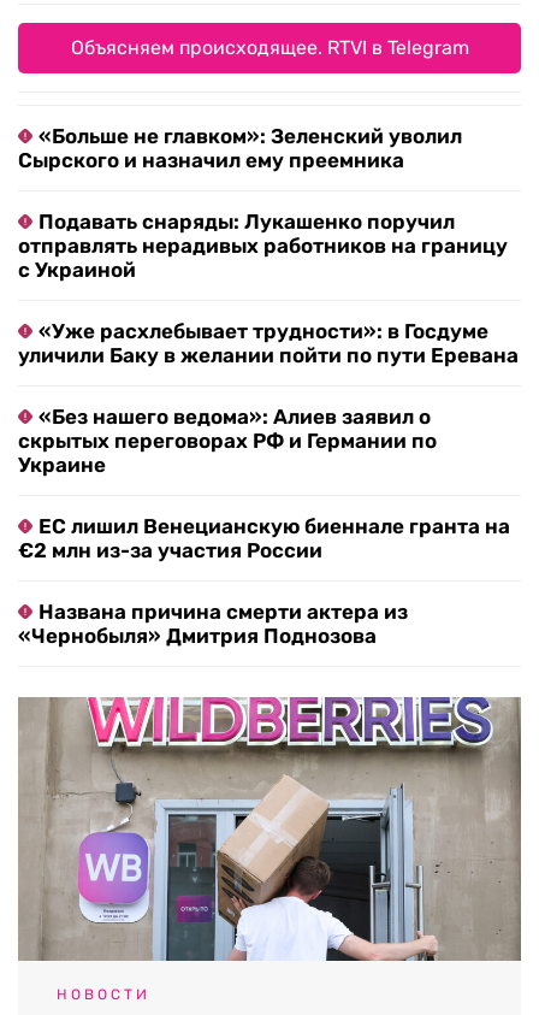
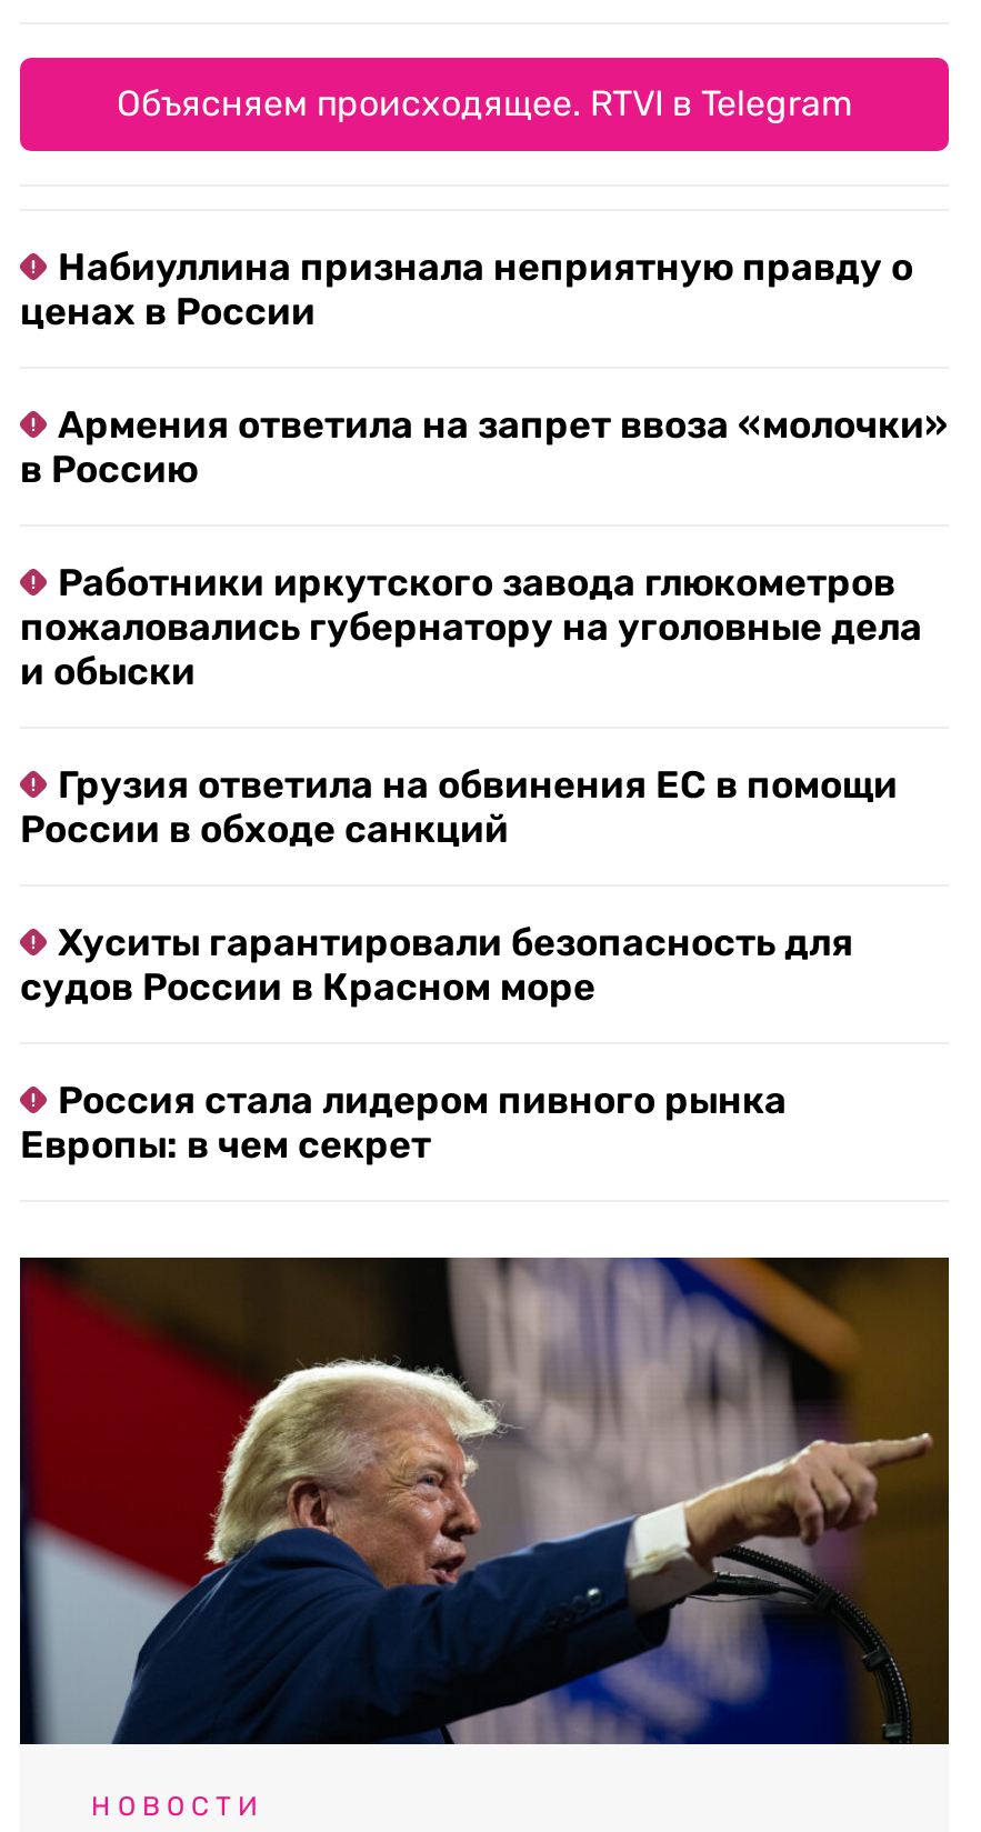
[18,124,462,172] «Больше не главком»: Зеленский уволил | Сырского и назначил ему преемника -> [20,245,913,334] Набиуллина признала неприятную правду о | ценах в России
[18,210,508,282] Подавать снаряды: Лукашенко поручил | отправлять нерадивых работников на границу | с Украиной -> [20,402,949,491] Армения ответила на запрет ввоза «молочки» | в Россию
[18,319,519,367] «Уже расхлебывает трудности»: в Госдуме | уличили Баку в желании пойти по пути Еревана -> [20,560,922,693] Работники иркутского завода глюкометров | пожаловались губернатору на уголовные дела | и обыски
[18,405,437,477] «Без нашего ведома»: Алиев заявил о | скрытых переговорах РФ и Германии по | Украине -> [20,762,898,851] Грузия ответила на обвинения ЕС в помощи | России в обходе санкций
[18,514,510,562] ЕС лишил Венецианскую биеннале гранта на | €2 млн из-за участия России -> [20,920,853,1009] Хуситы гарантировали безопасность для | судов России в Красном море
[18,600,408,648] Названа причина смерти актера из | «Чернобыля» Дмитрия Поднозова -> [20,1078,787,1167] Россия стала лидером пивного рынка | Европы: в чем секрет
[19,696,522,962] [image] -> [20,1255,949,1746] [image]

